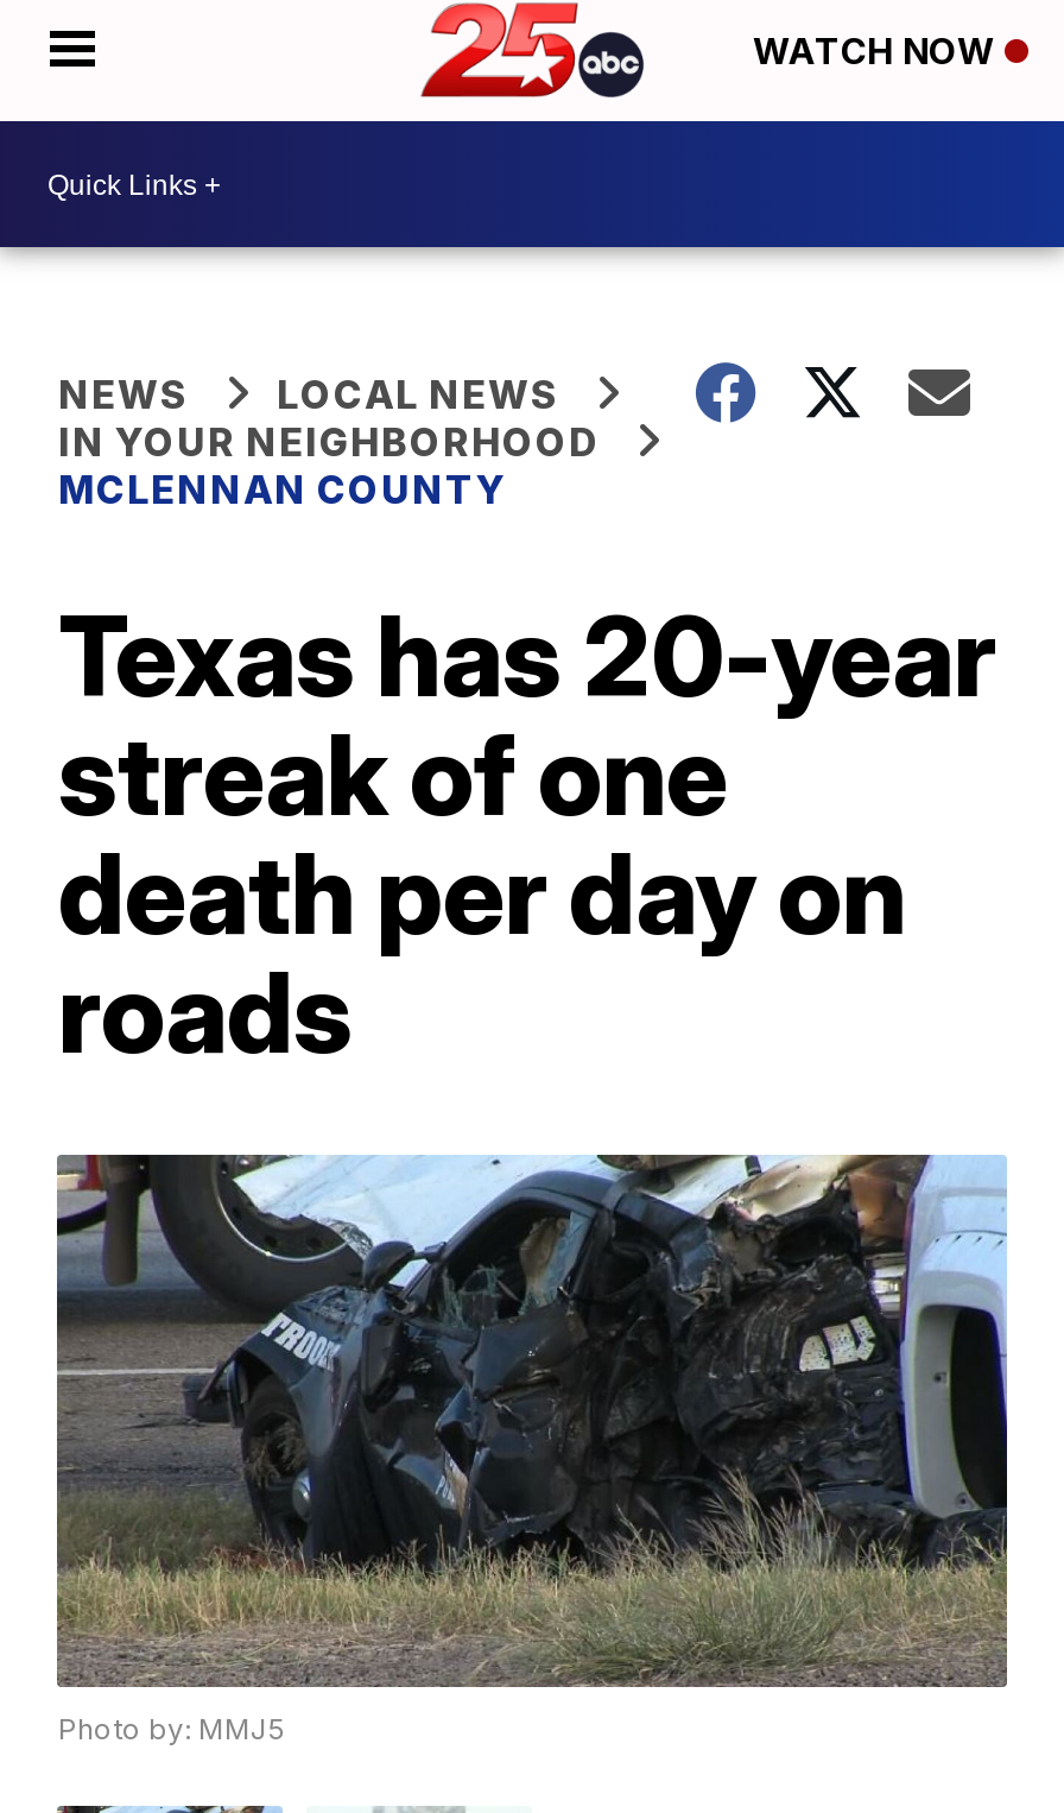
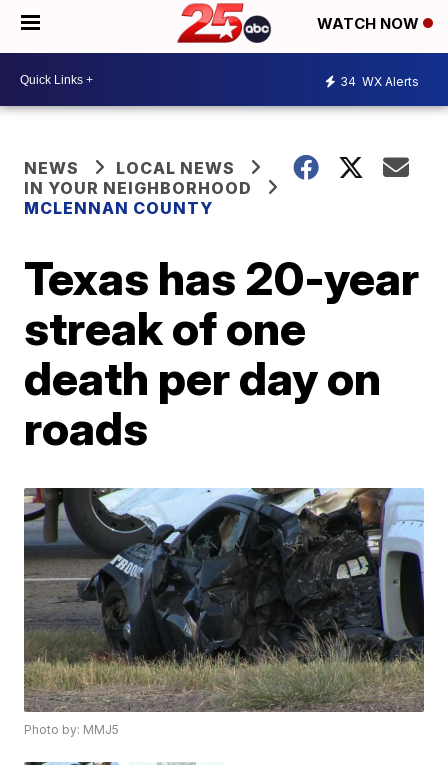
none -> [340,73,419,88] 34 WX Alerts

